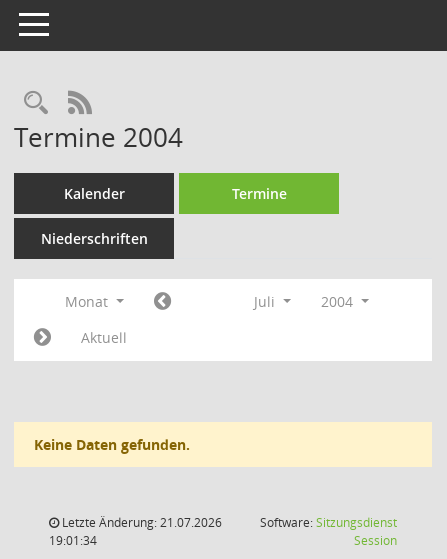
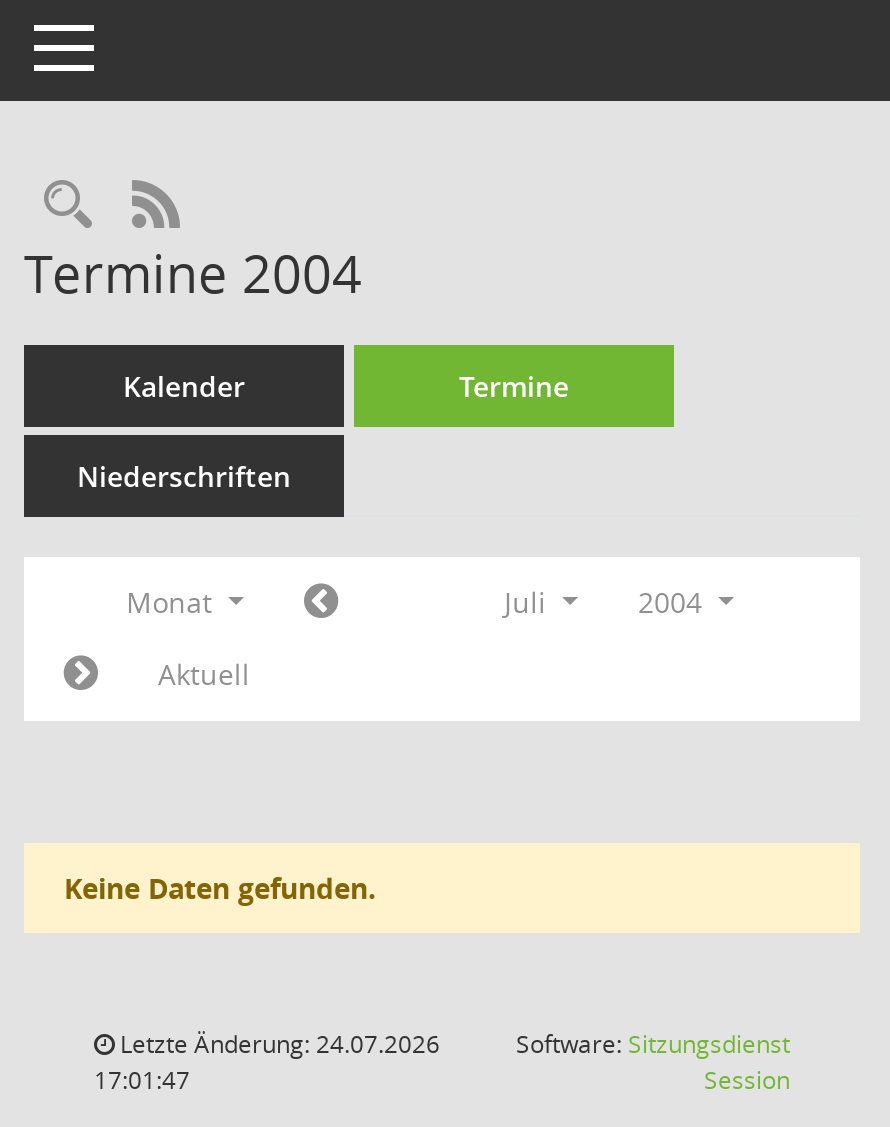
[59,514,222,531] Letzte Änderung: 21.07.2026 -> [114,1027,440,1061] Letzte Änderung: 24.07.2026
[49,532,97,549] 19:01:34 -> [94,1063,190,1097] 17:01:47

